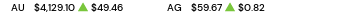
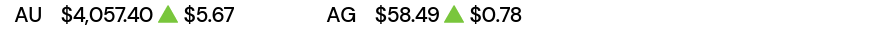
[34,1,75,14] $4,129.10 -> [61,2,153,28] $4,057.40
[91,1,123,14] $49.46 -> [184,2,234,28] $5.67
[191,1,222,14] $59.67 -> [375,2,439,28] $58.49
[238,1,265,14] $0.82 -> [470,2,522,28] $0.78

